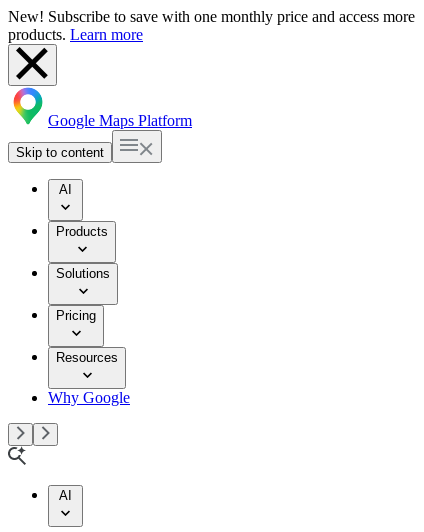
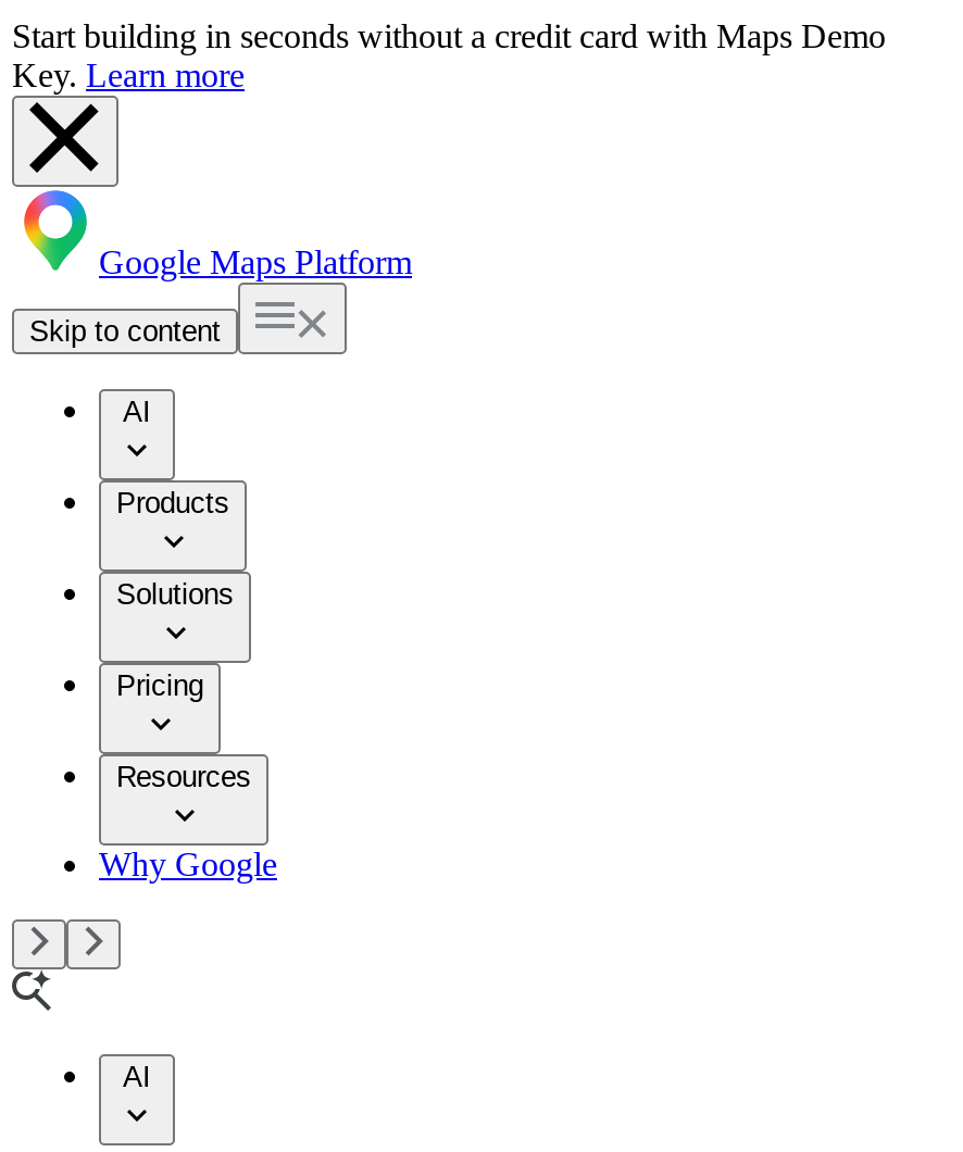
[8,8,415,43] New! Subscribe to save with one monthly price and access more | products. Learn more -> [12,17,886,93] Start building in seconds without a credit card with Maps Demo | Key. Learn more

